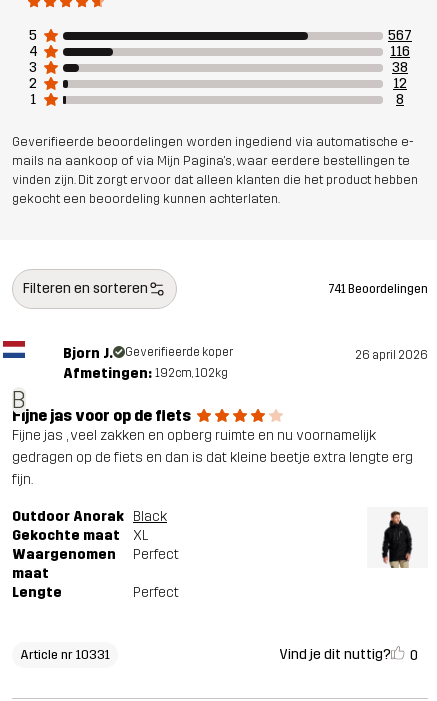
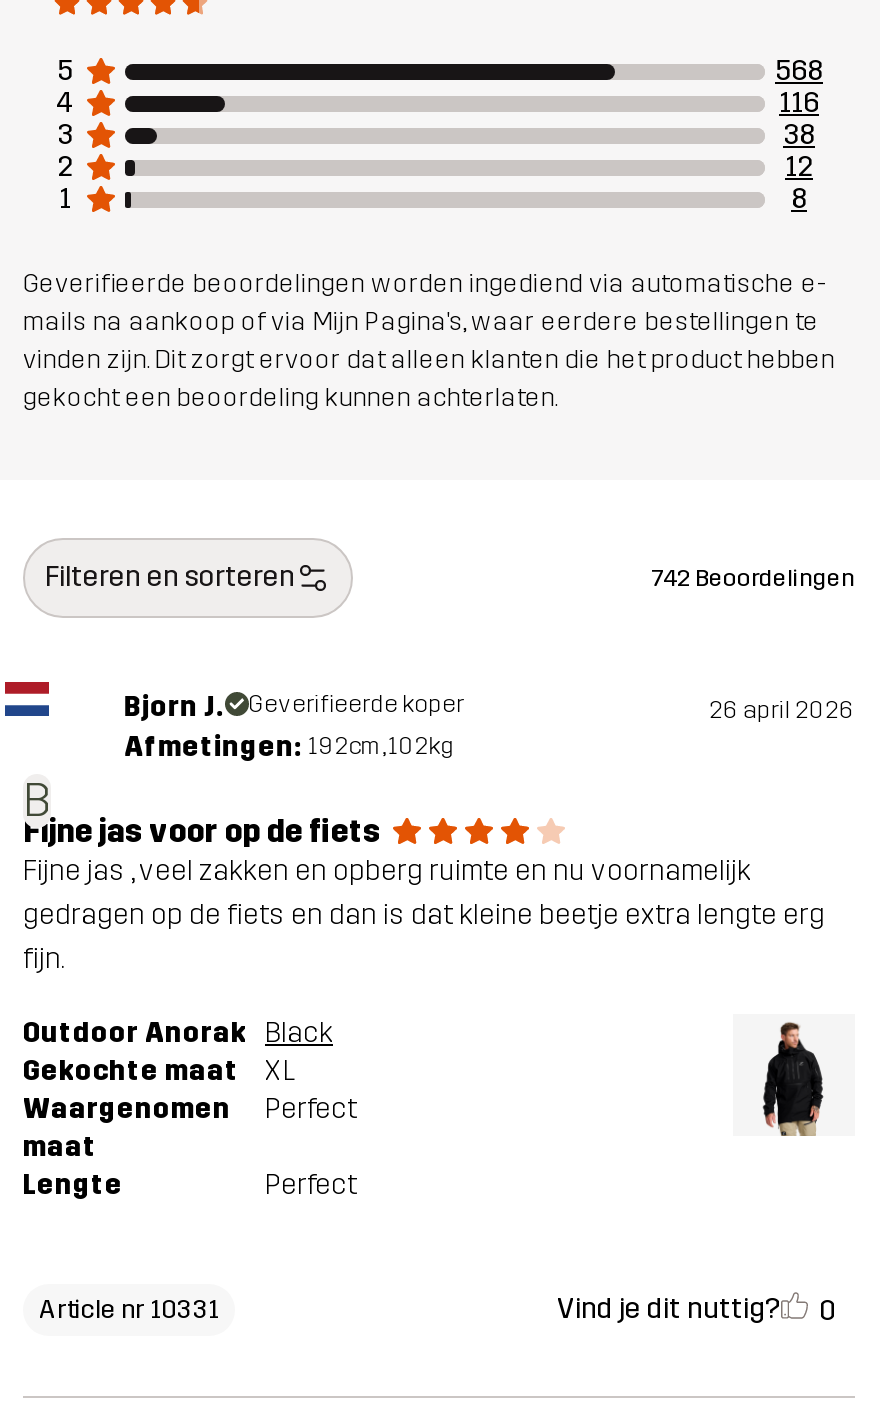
[388,27,412,44] 567 -> [775,55,823,89] 568
[328,282,428,296] 741 Beoordelingen -> [651,564,855,592] 742 Beoordelingen

